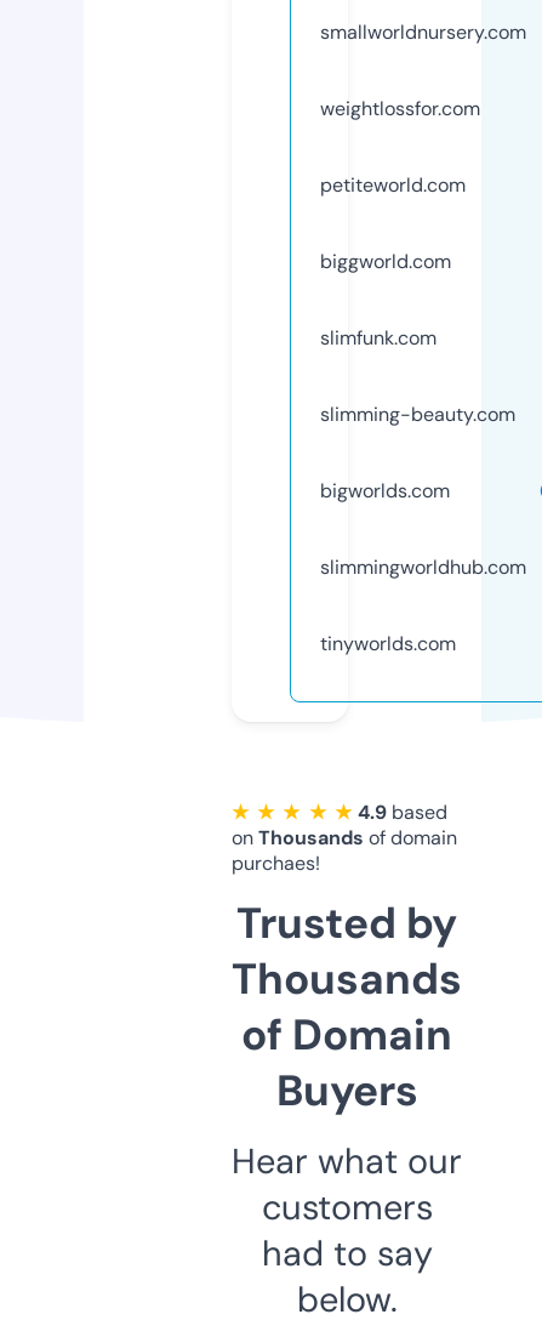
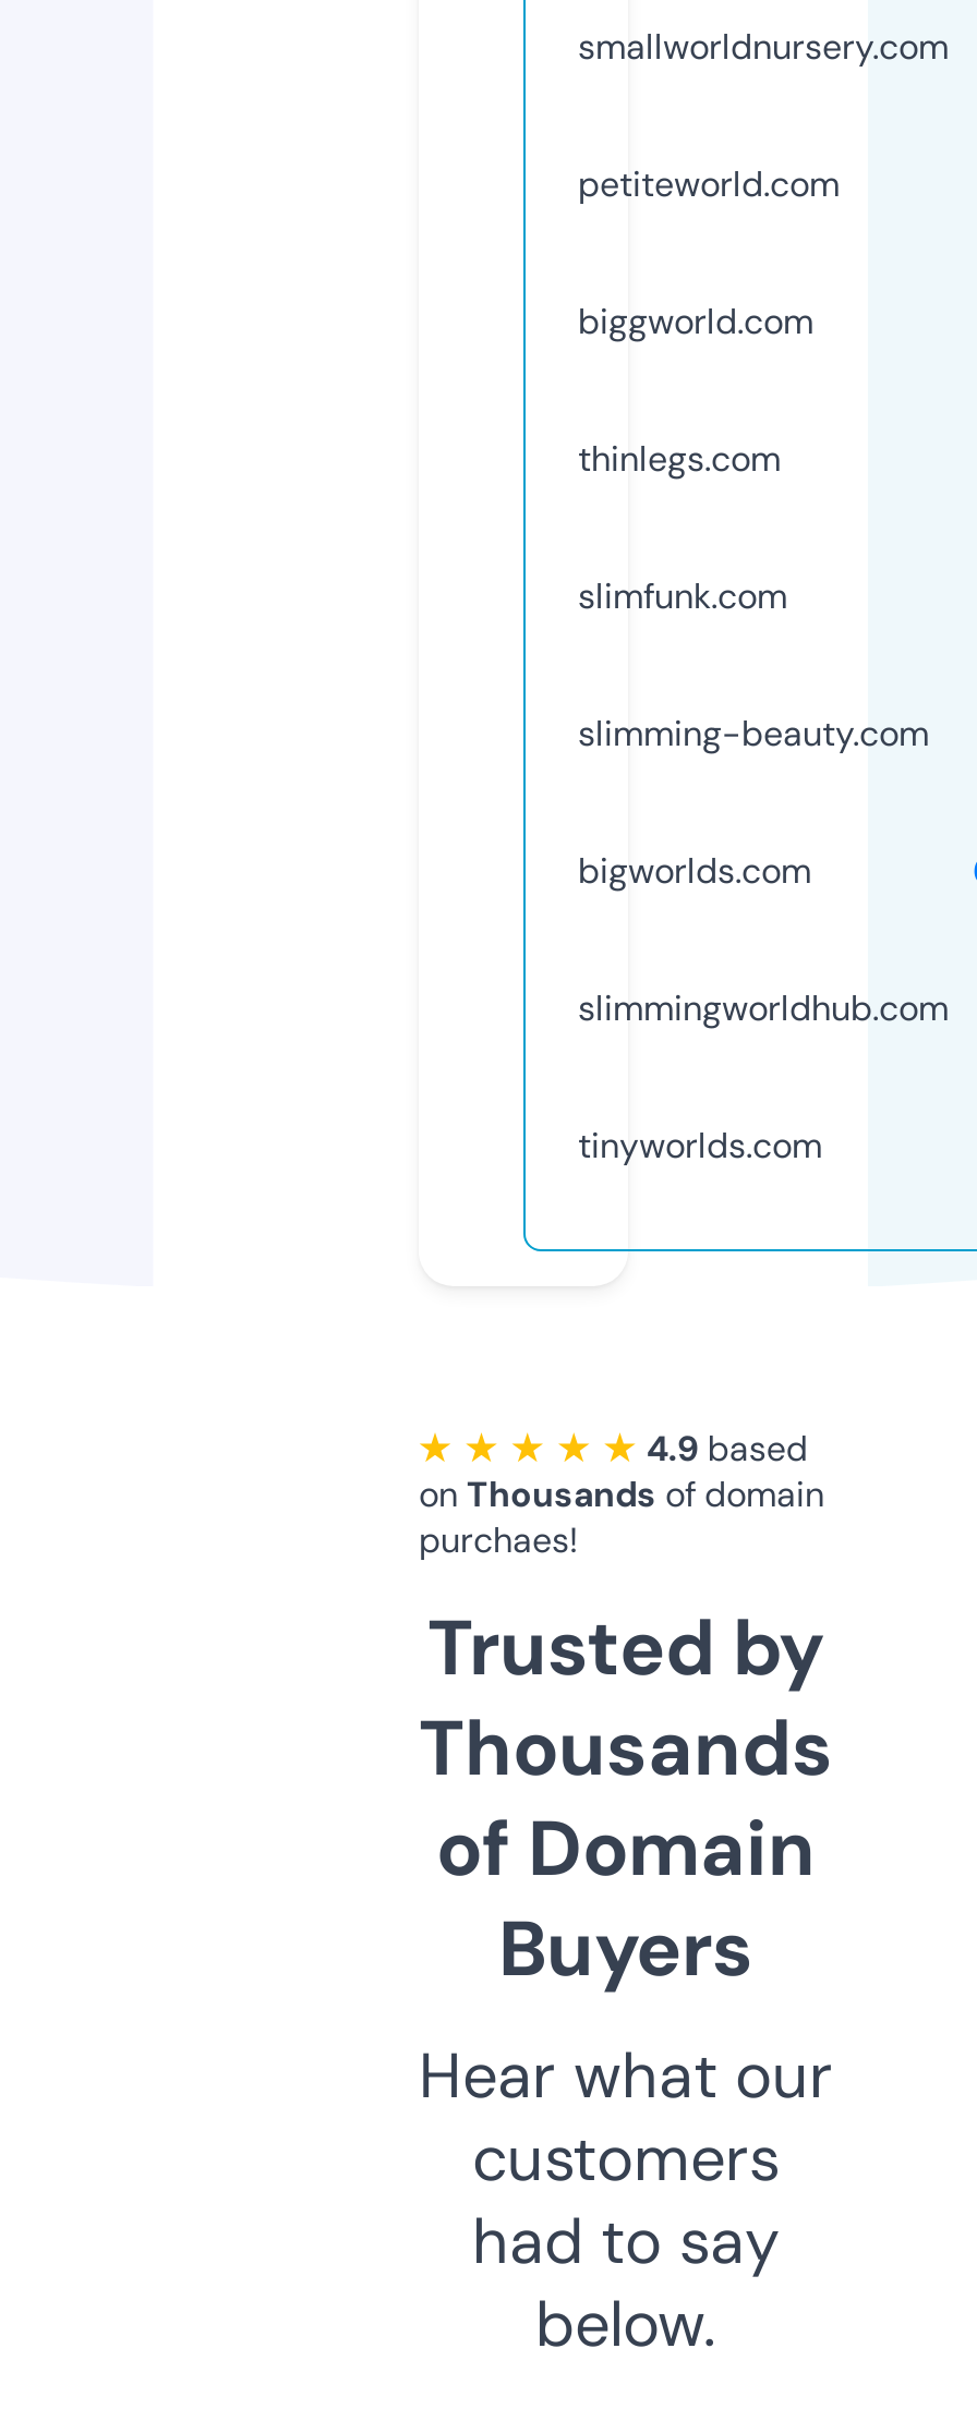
[320,96,480,121] weightlossfor.com -> none
moved [320,172,466,274] -> [578,161,840,344]: petiteworld.com | biggworld.com
none -> [578,436,781,481] thinlegs.com

